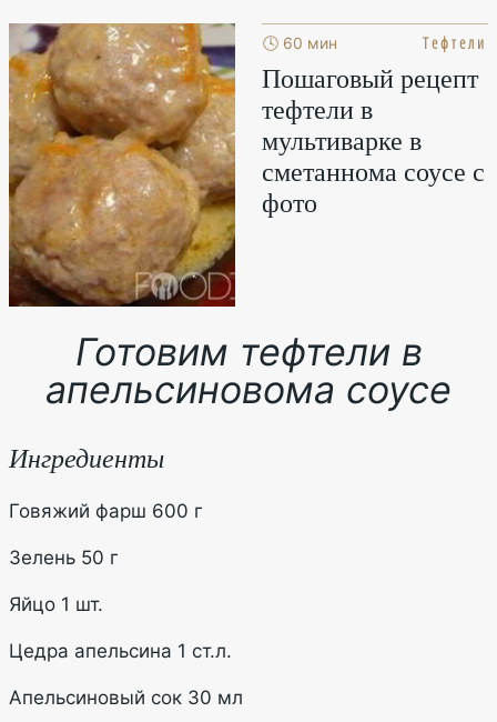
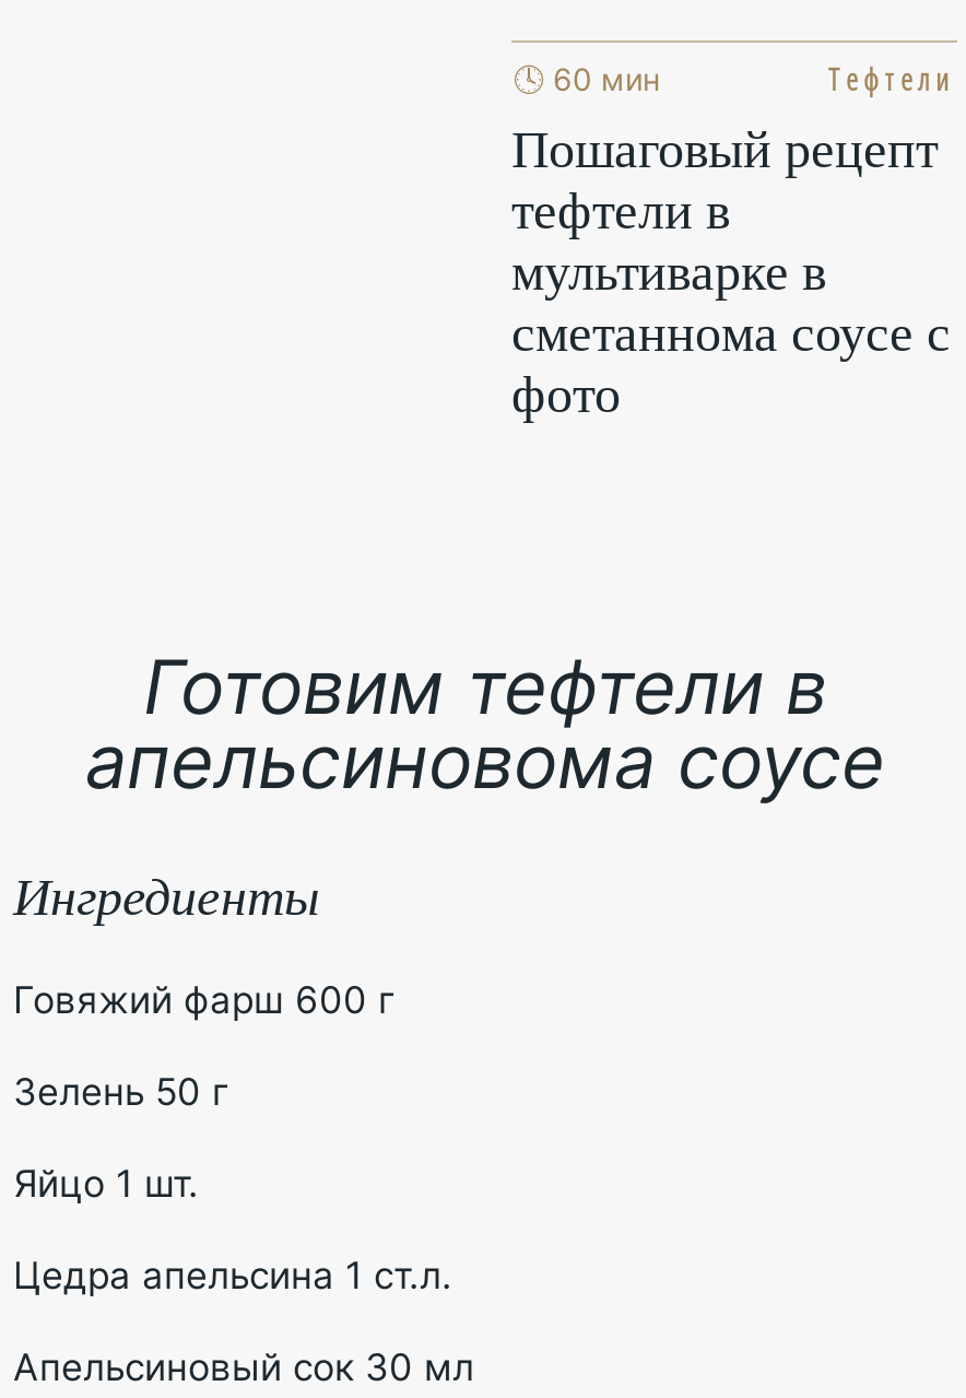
[8,22,236,308] [image] -> none

